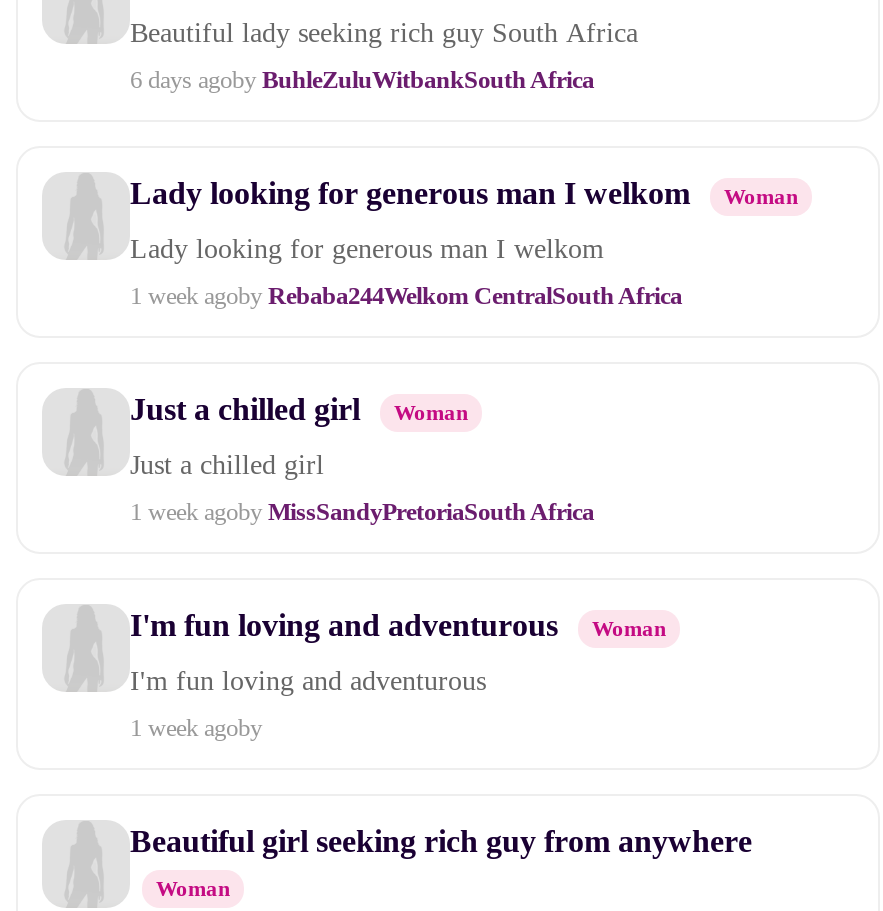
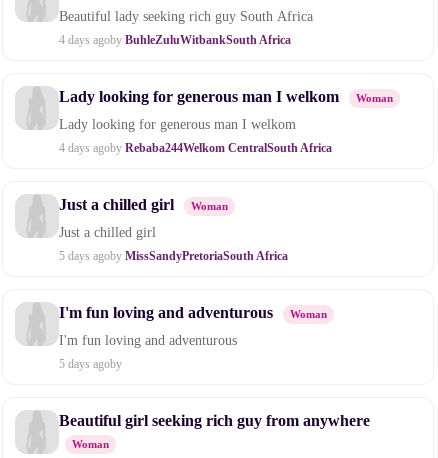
[130,66,594,94] 6 days agoby BuhleZuluWitbankSouth Africa -> [59,33,291,47] 4 days agoby BuhleZuluWitbankSouth Africa
[130,282,682,310] 1 week agoby Rebaba244Welkom CentralSouth Africa -> [59,141,332,155] 4 days agoby Rebaba244Welkom CentralSouth Africa
[130,498,594,526] 1 week agoby MissSandyPretoriaSouth Africa -> [59,249,288,263] 5 days agoby MissSandyPretoriaSouth Africa
[130,714,262,742] 1 week agoby -> [59,357,122,371] 5 days agoby

